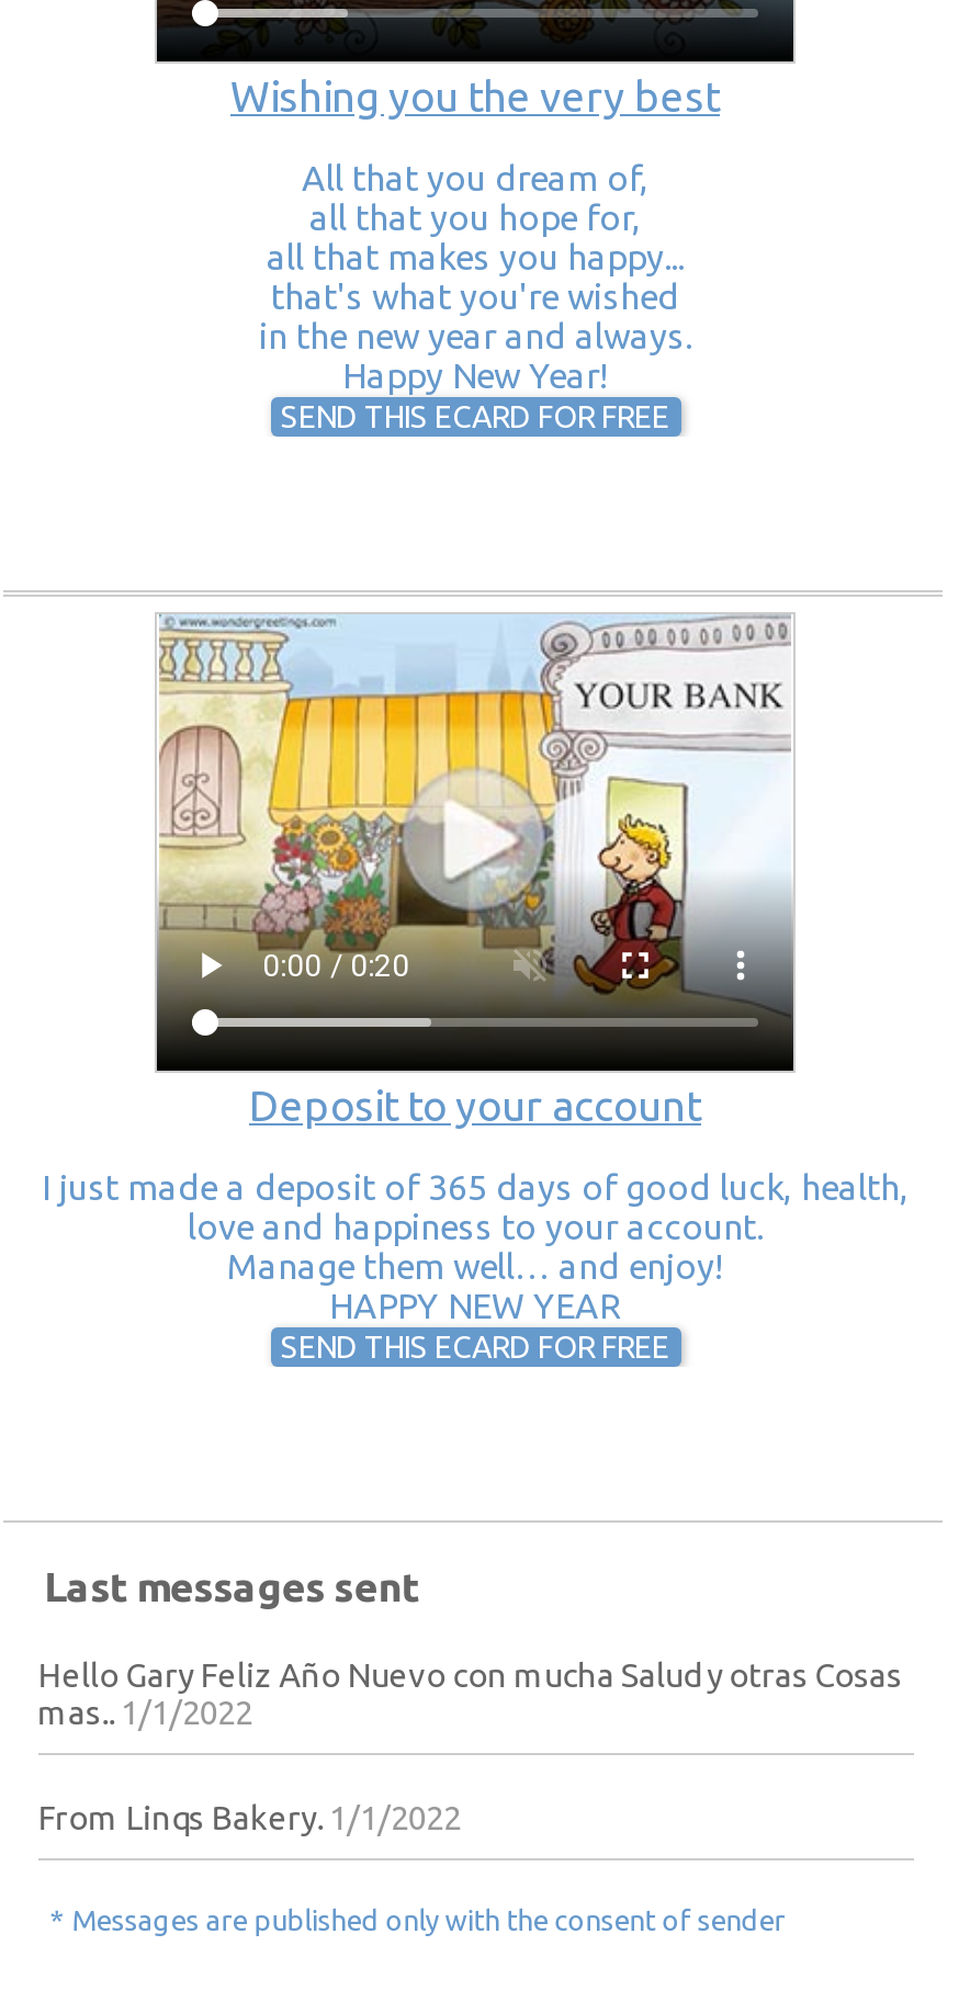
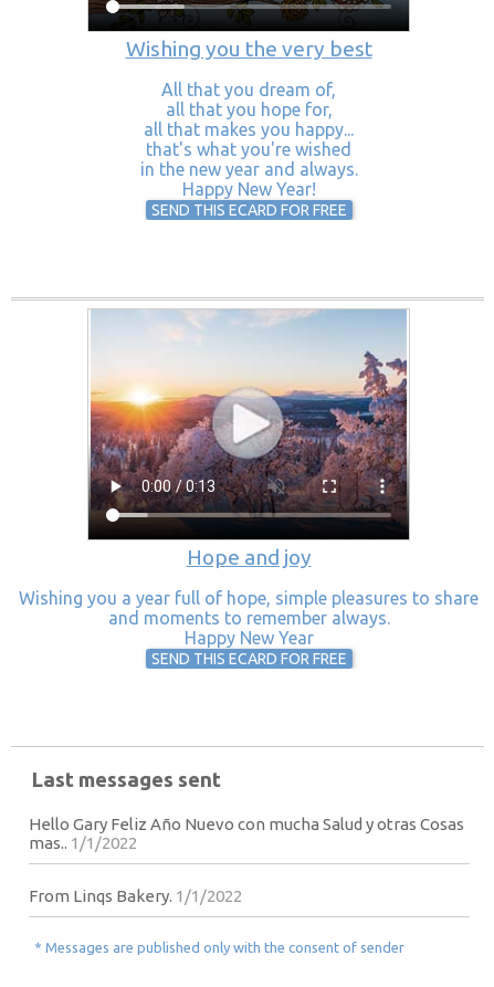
[157,617,789,1131] [image] | Deposit to your account -> [91,311,408,570] [image] | Hope and joy
[42,1168,909,1326] I just made a deposit of 365 days of good luck, health, | love and happiness to your account. | Manage them well… and enjoy! | HAPPY NEW YEAR -> [19,588,479,648] Wishing you a year full of hope, simple pleasures to share | and moments to remember always. | Happy New Year

